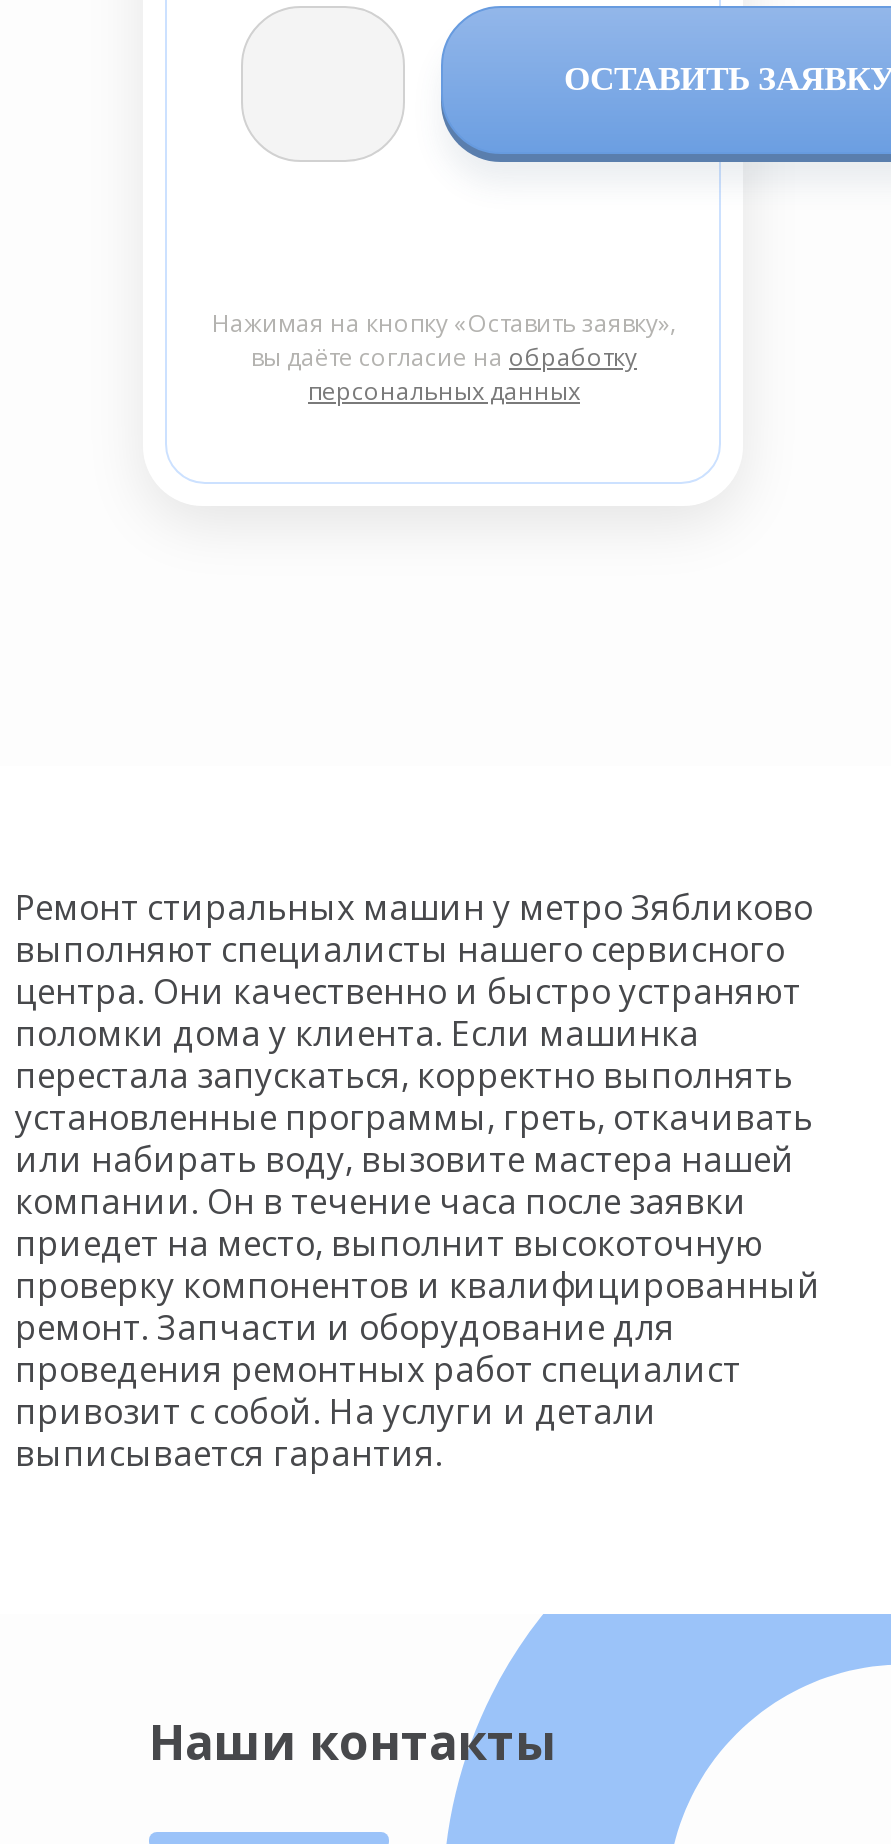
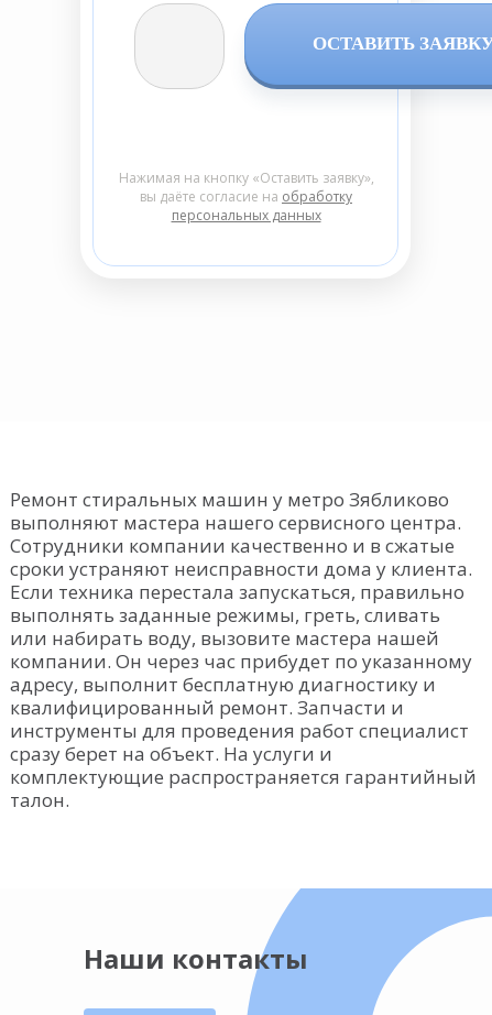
[15,926,813,1140] выполняют специалисты нашего сервисного | центра. Они качественно и быстро устраняют | поломки дома у клиента. Если машинка | перестала запускаться, корректно выполнять | установленные программы, греть, откачивать -> [10,510,472,627] выполняют мастера нашего сервисного центра. | Сотрудники компании качественно и в сжатые | сроки устраняют неисправности дома у клиента. | Если техника перестала запускаться, правильно | выполнять заданные режимы, греть, сливать
[15,1178,821,1476] компании. Он в течение часа после заявки | приедет на место, выполнит высокоточную | проверку компонентов и квалифицированный | ремонт. Запчасти и оборудование для | проведения ремонтных работ специалист | привозит с собой. На услуги и детали | выписывается гарантия. -> [10,648,477,812] компании. Он через час прибудет по указанному | адресу, выполнит бесплатную диагностику и | квалифицированный ремонт. Запчасти и | инструменты для проведения работ специалист | сразу берет на объект. На услуги и | комплектующие распространяется гарантийный | талон.

